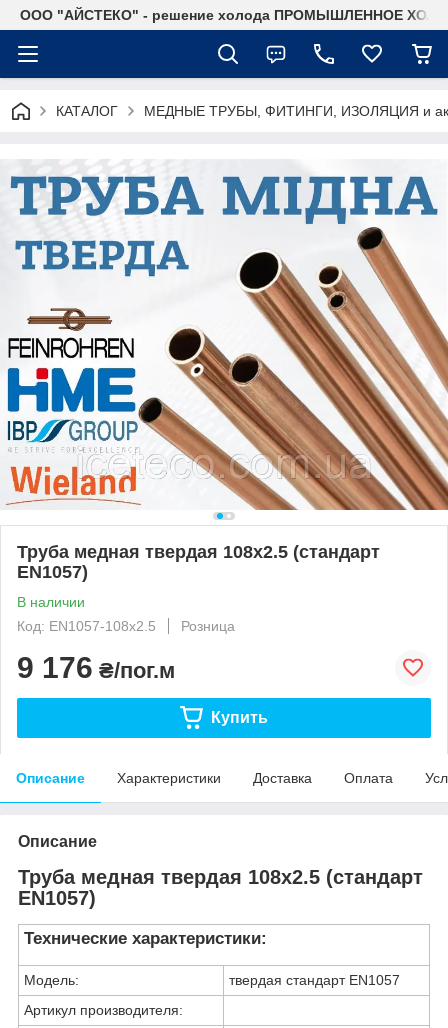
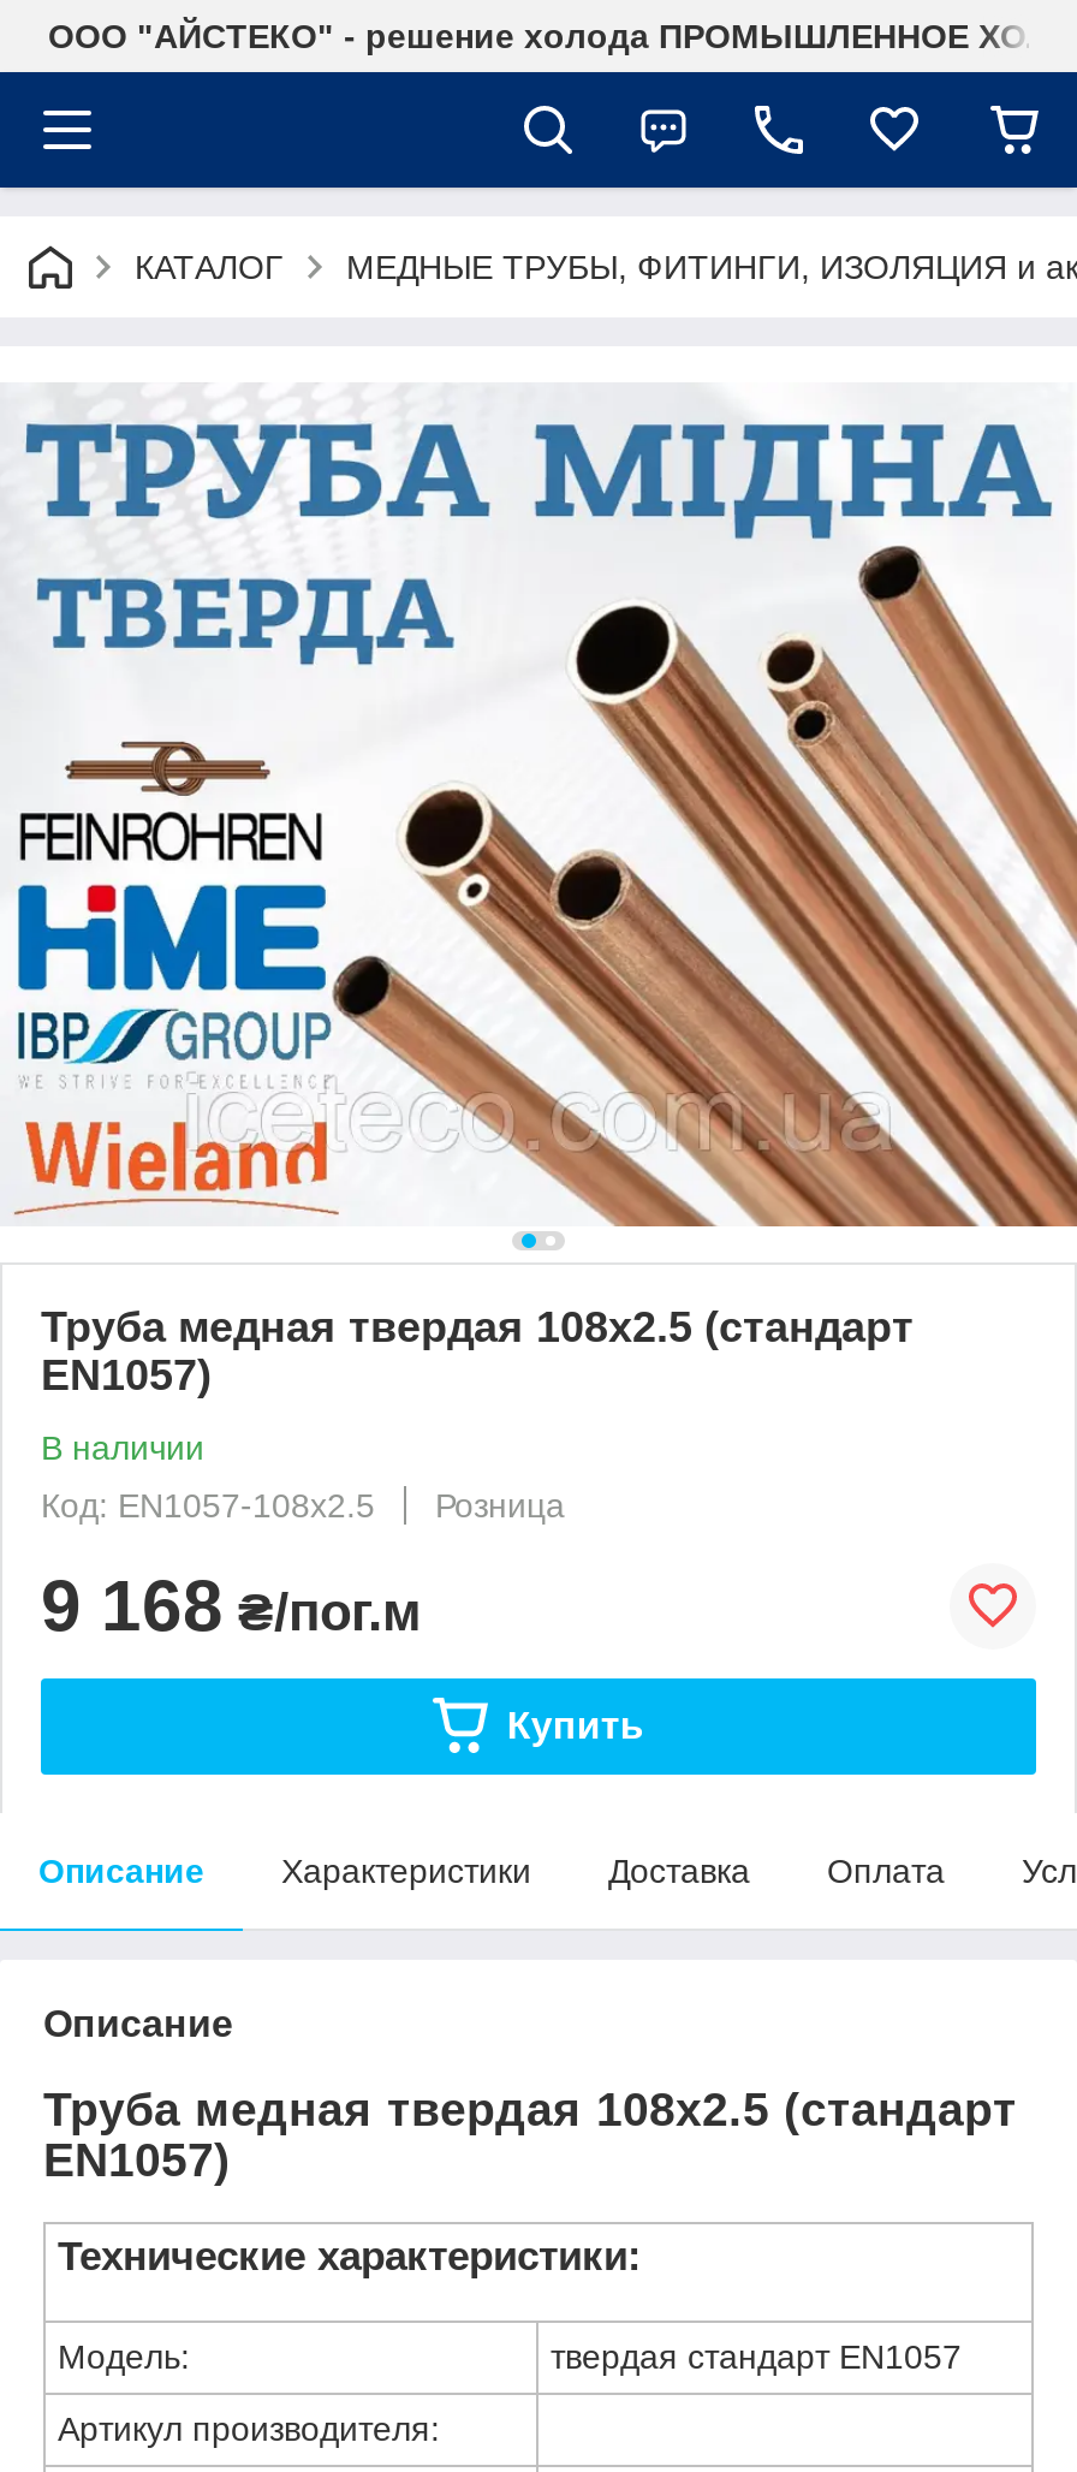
[17,651,175,684] 9 176 ₴/пог.м -> [41,1565,421,1644] 9 168 ₴/пог.м

